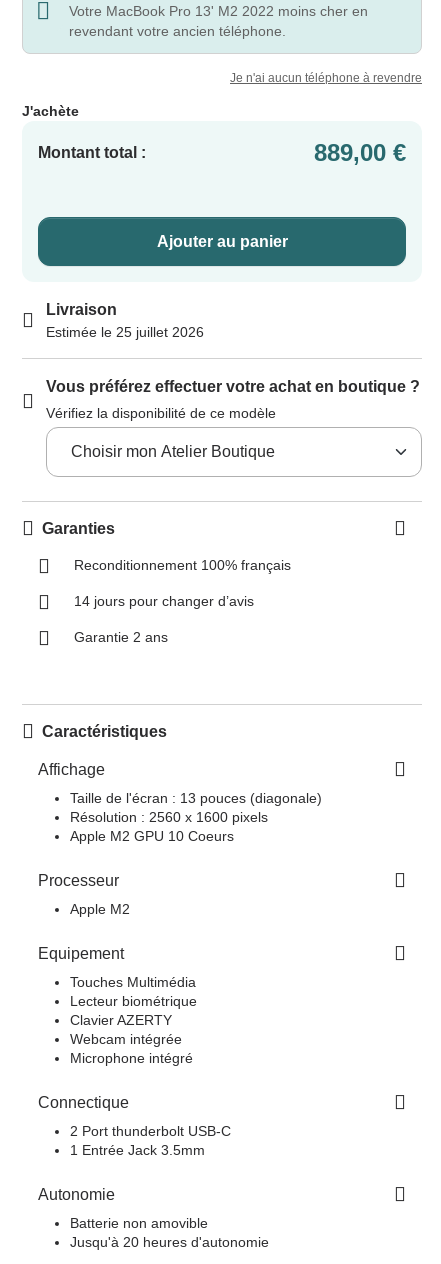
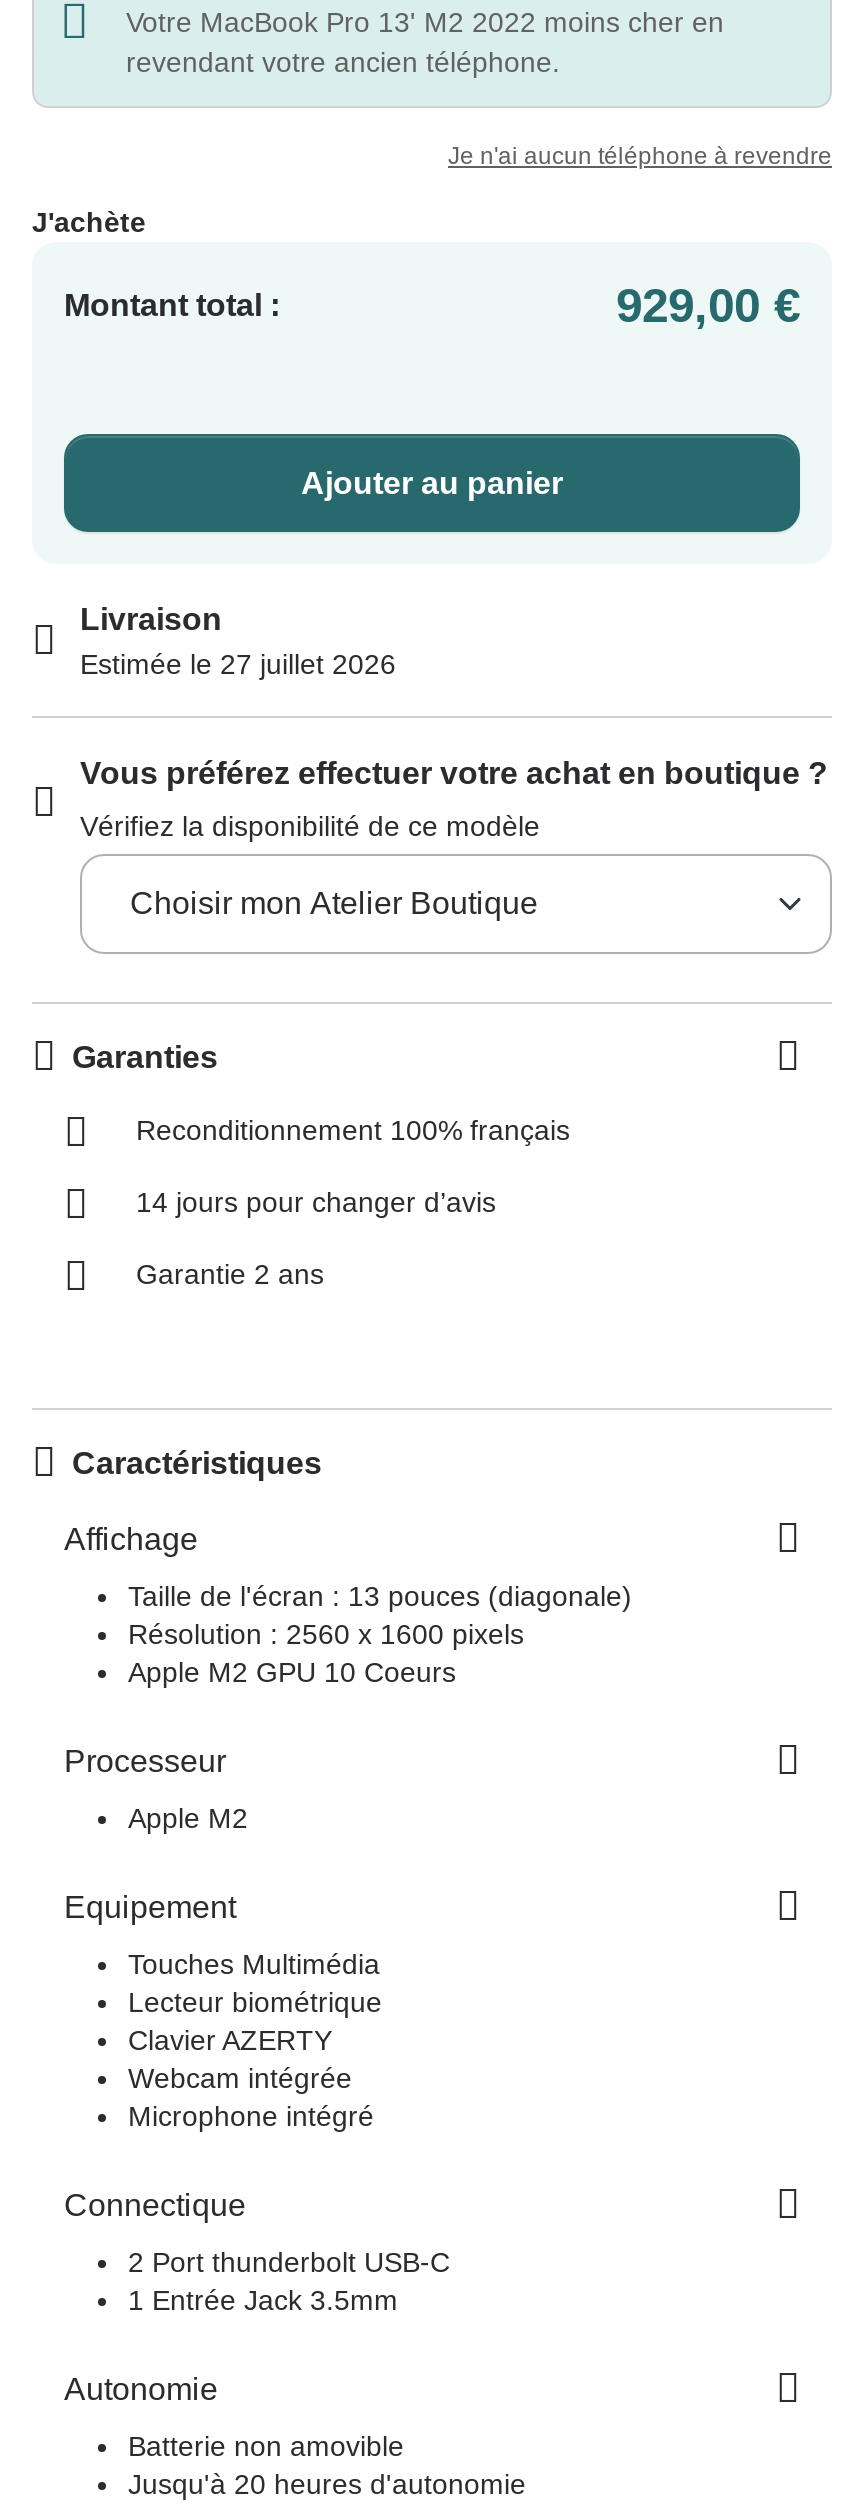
[314,139,406,166] 889,00 € -> [616,278,800,332] 929,00 €
[46,324,204,340] Estimée le 25 juillet 2026 -> [80,648,396,680] Estimée le 27 juillet 2026

